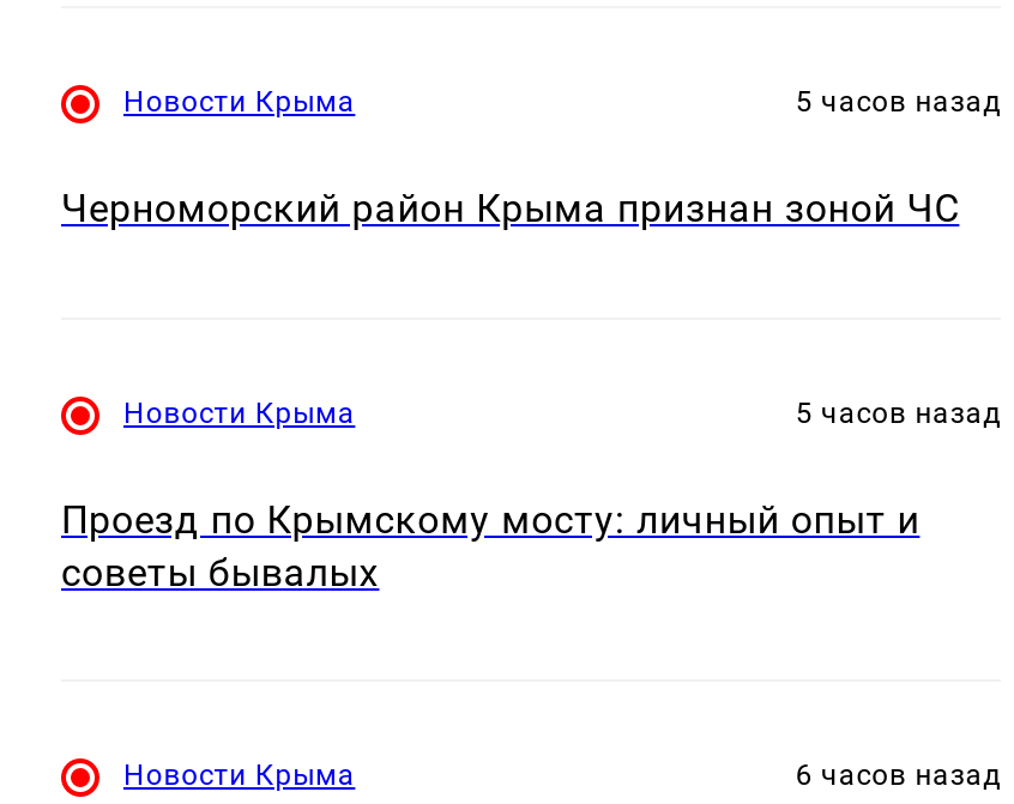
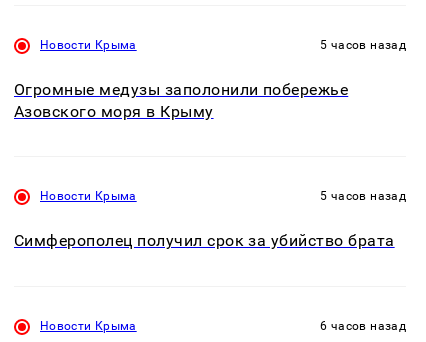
[61,186,959,232] Черноморский район Крыма признан зоной ЧС -> [14,80,348,121] Огромные медузы заполонили побережье | Азовского моря в Крыму
moved [123,396,1001,429] -> [40,189,406,203]: Новости Крыма | 5 часов назад
[61,497,920,595] Проезд по Крымскому мосту: личный опыт и | советы бывалых -> [14,231,395,250] Симферополец получил срок за убийство брата

